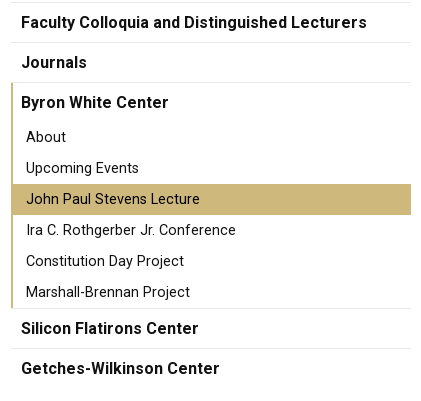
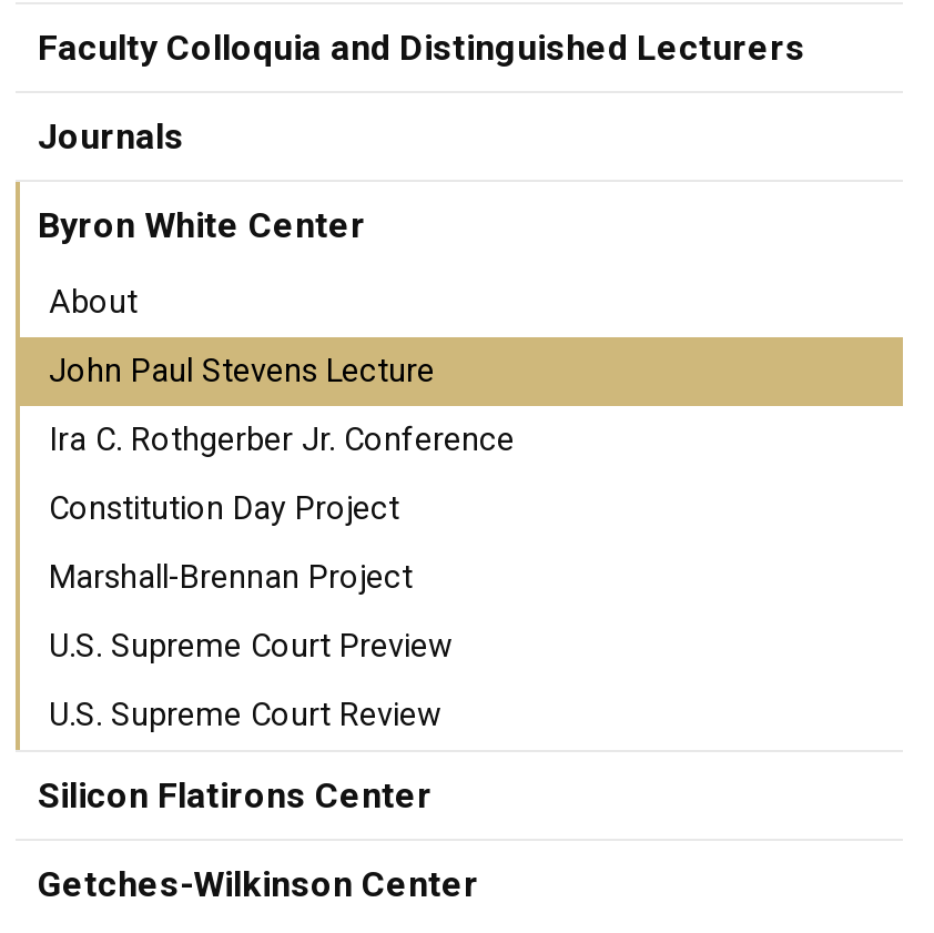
[26,159,139,176] Upcoming Events -> none
moved [26,190,236,300] -> [49,352,515,596]: John Paul Stevens Lecture | Ira C. Rothgerber Jr. Conference | Constitution Day Project | Marshall-Brennan Project
none -> [49,627,453,733] U.S. Supreme Court Preview | U.S. Supreme Court Review

